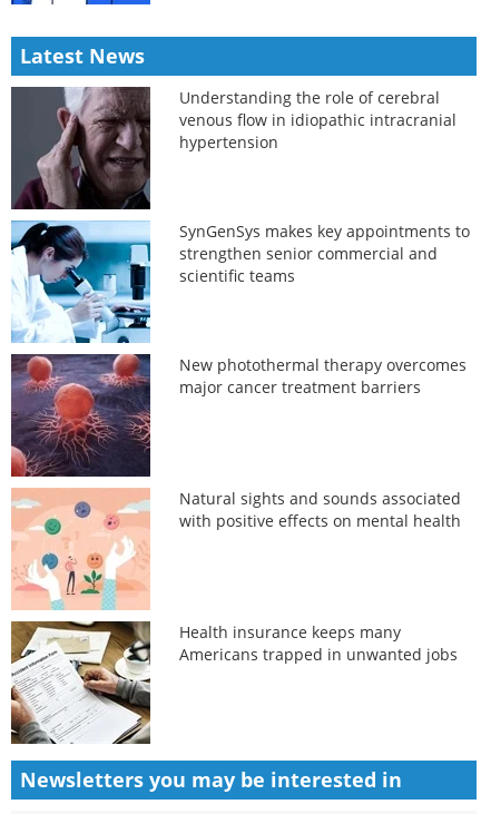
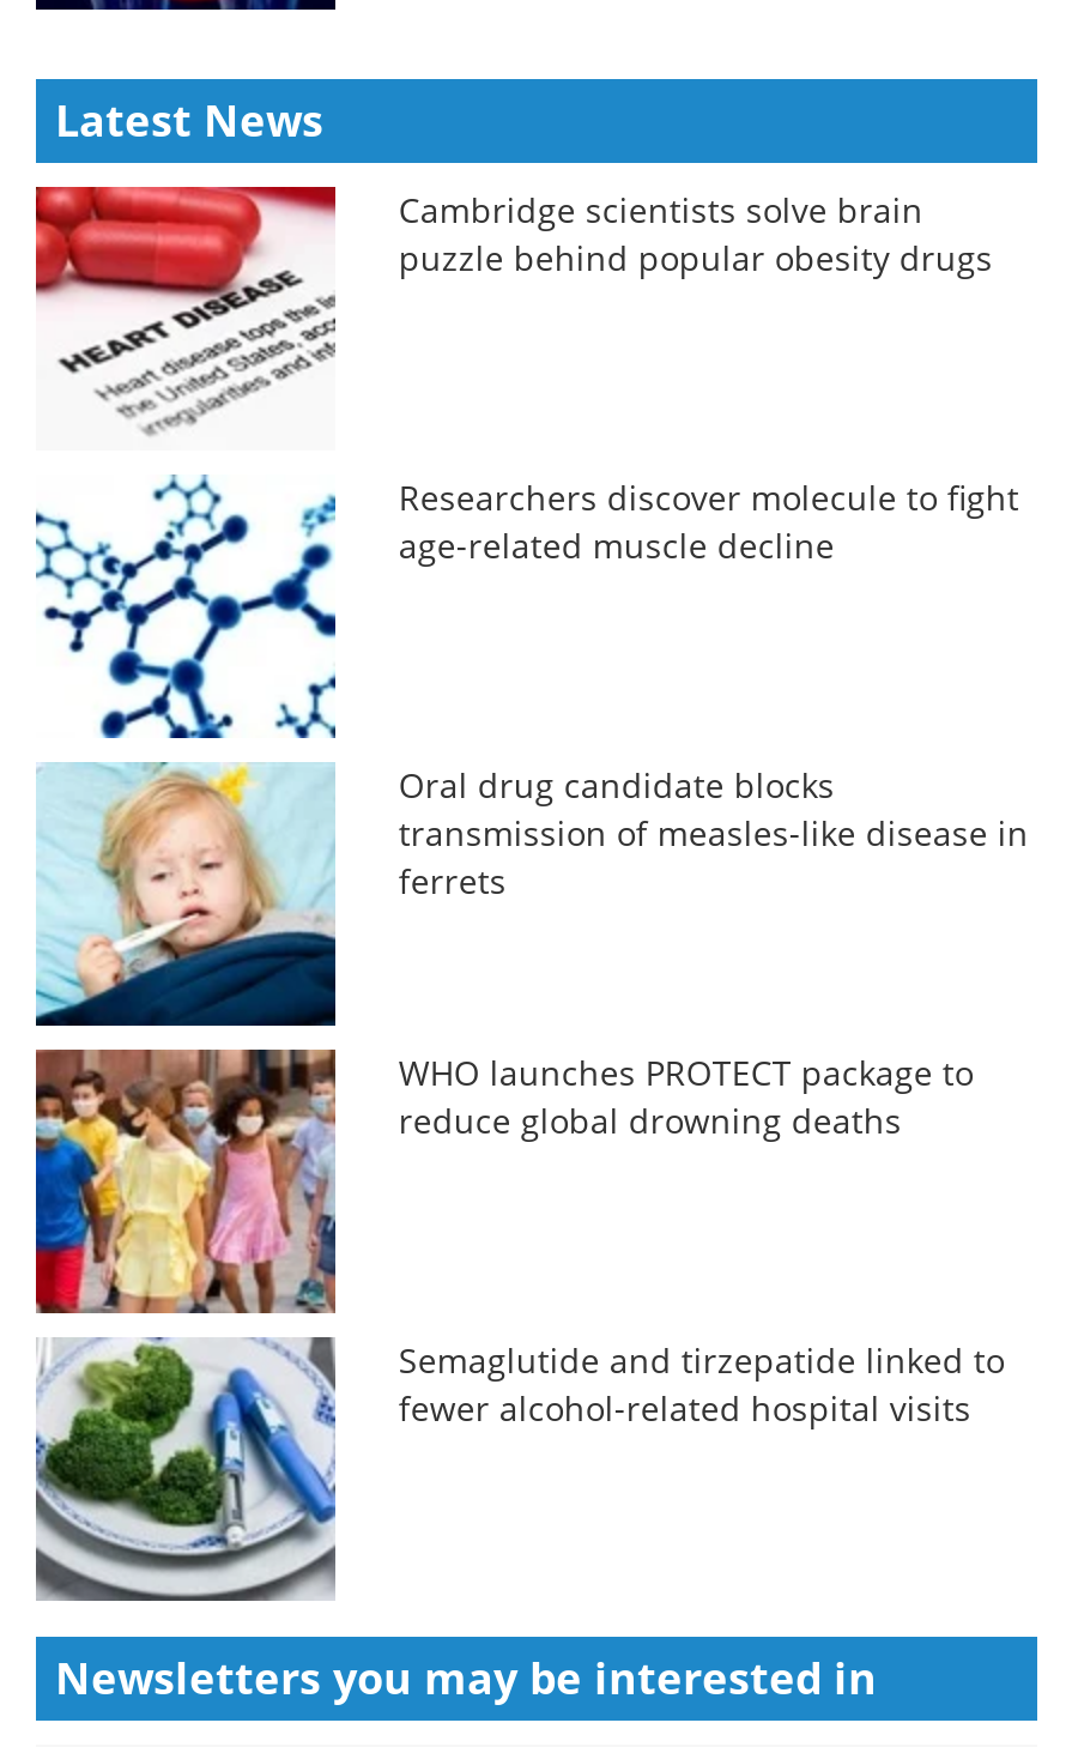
[10,86,457,210] [image] | Understanding the role of cerebral | venous flow in idiopathic intracranial | hypertension -> [34,185,992,451] [image] | Cambridge scientists solve brain | puzzle behind popular obesity drugs
[10,219,470,344] [image] | SynGenSys makes key appointments to | strengthen senior commercial and | scientific teams -> [34,474,1019,740] [image] | Researchers discover molecule to fight | age-related muscle decline
[10,353,467,478] [image] | New photothermal therapy overcomes | major cancer treatment barriers -> [34,760,1028,1028] [image] | Oral drug candidate blocks | transmission of measles-like disease in | ferrets
[11,488,461,610] [image] | Natural sights and sounds associated | with positive effects on mental health -> [34,1047,973,1316] [image] | WHO launches PROTECT package to | reduce global drowning deaths
[10,620,458,745] [image] | Health insurance keeps many | Americans trapped in unwanted jobs -> [34,1335,1004,1603] [image] | Semaglutide and tirzepatide linked to | fewer alcohol-related hospital visits

